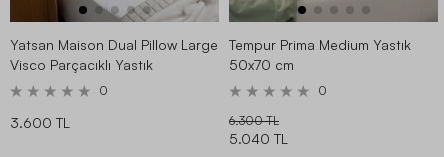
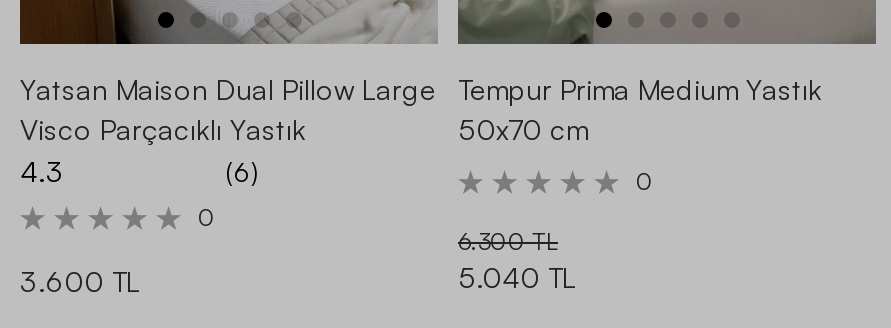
none -> [20,154,260,188] 4.3 | (6)

